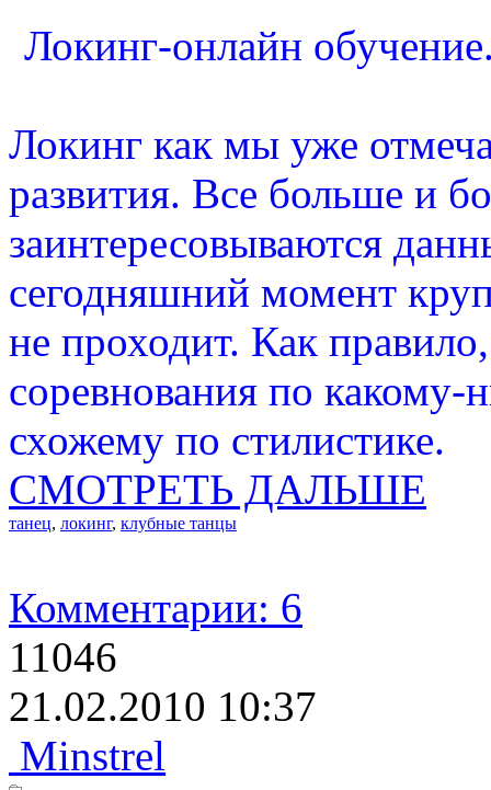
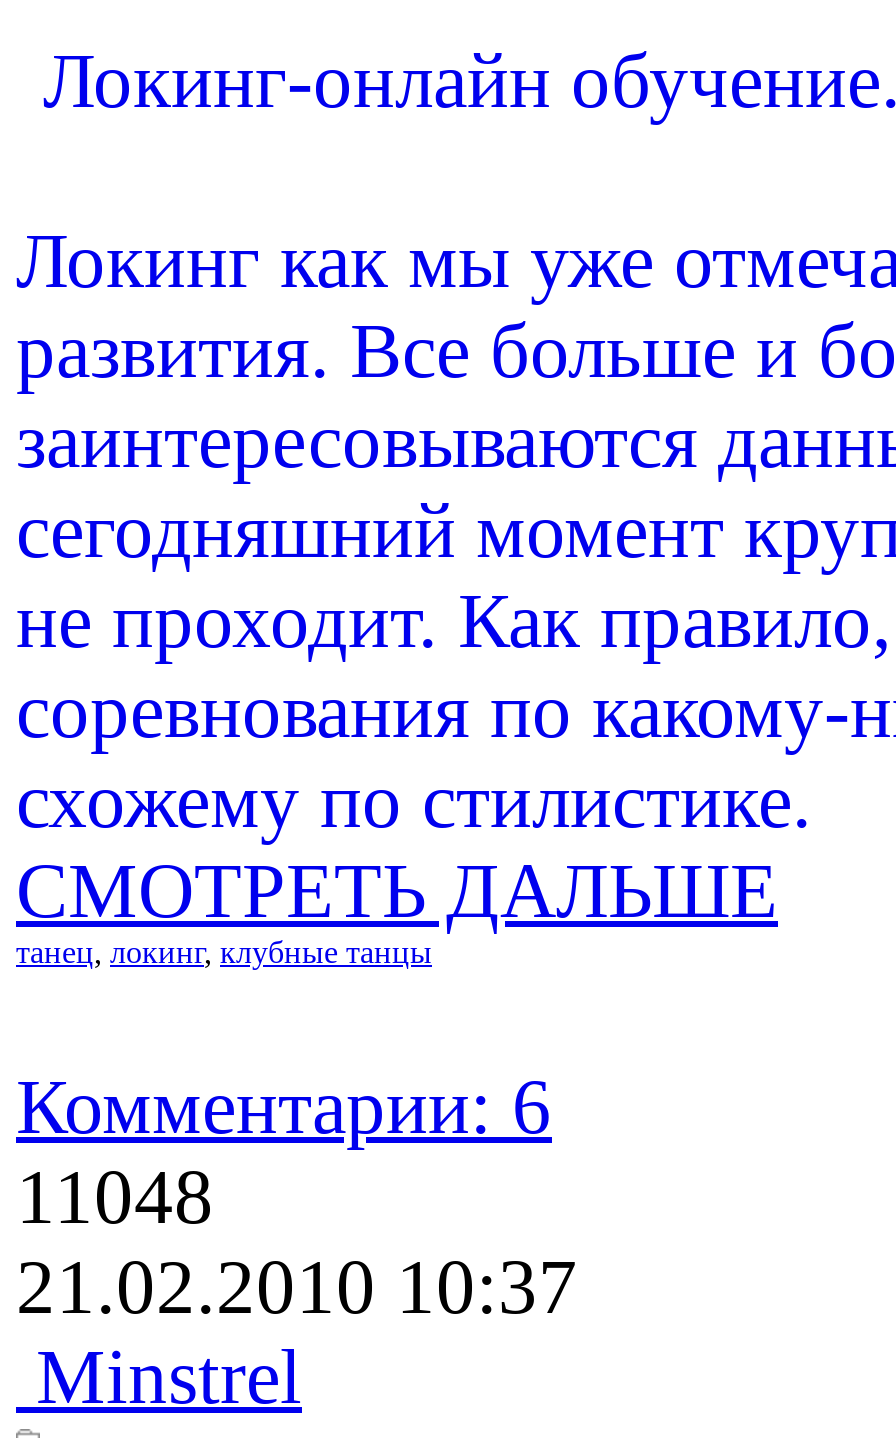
[9,633,117,680] 11046 -> [16,1152,214,1238] 11048

